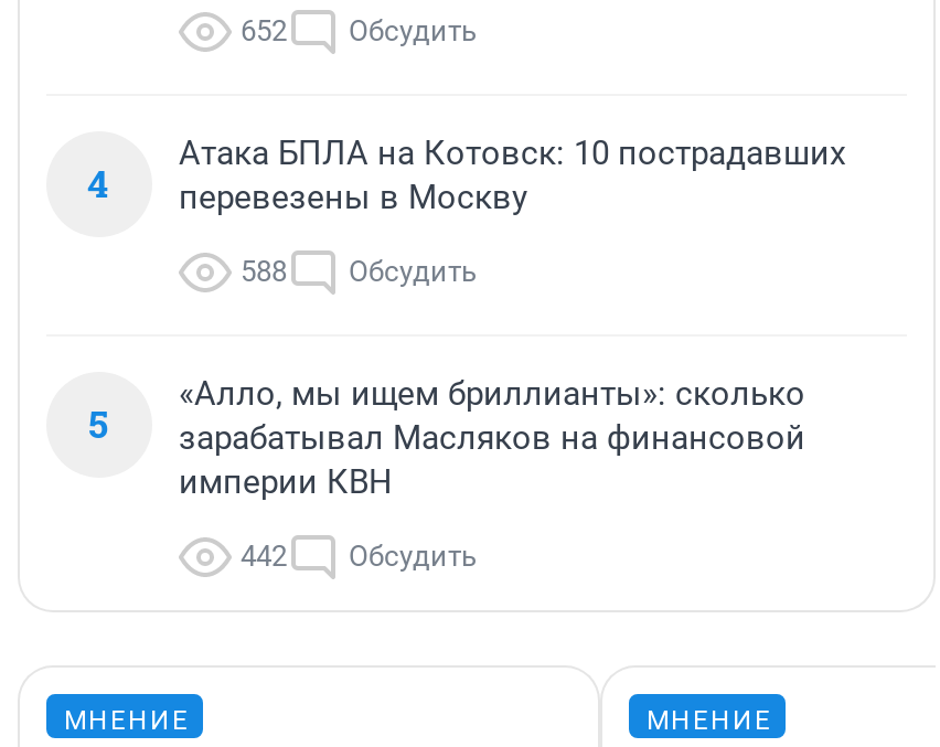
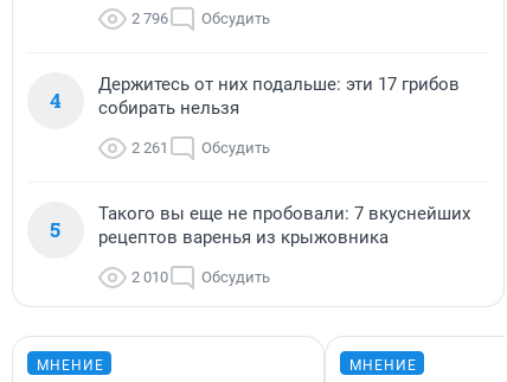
[241,15,477,48] 652 Обсудить -> [131,10,270,28] 2 796 Обсудить
[179,134,845,218] Атака БПЛА на Котовск: 10 пострадавших | перевезены в Москву -> [98,74,460,119] Держитесь от них подальше: эти 17 грибов | собирать нельзя
[241,255,477,288] 588 Обсудить -> [131,139,270,157] 2 261 Обсудить
[179,374,805,502] «Алло, мы ищем бриллианты»: сколько | зарабатывал Масляков на финансовой | империи КВН -> [98,203,470,248] Такого вы еще не пробовали: 7 вкуснейших | рецептов варенья из крыжовника
[241,540,477,573] 442 Обсудить -> [131,268,270,286] 2 010 Обсудить

